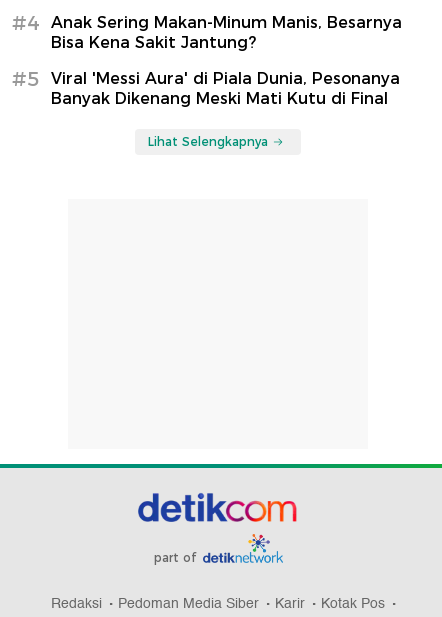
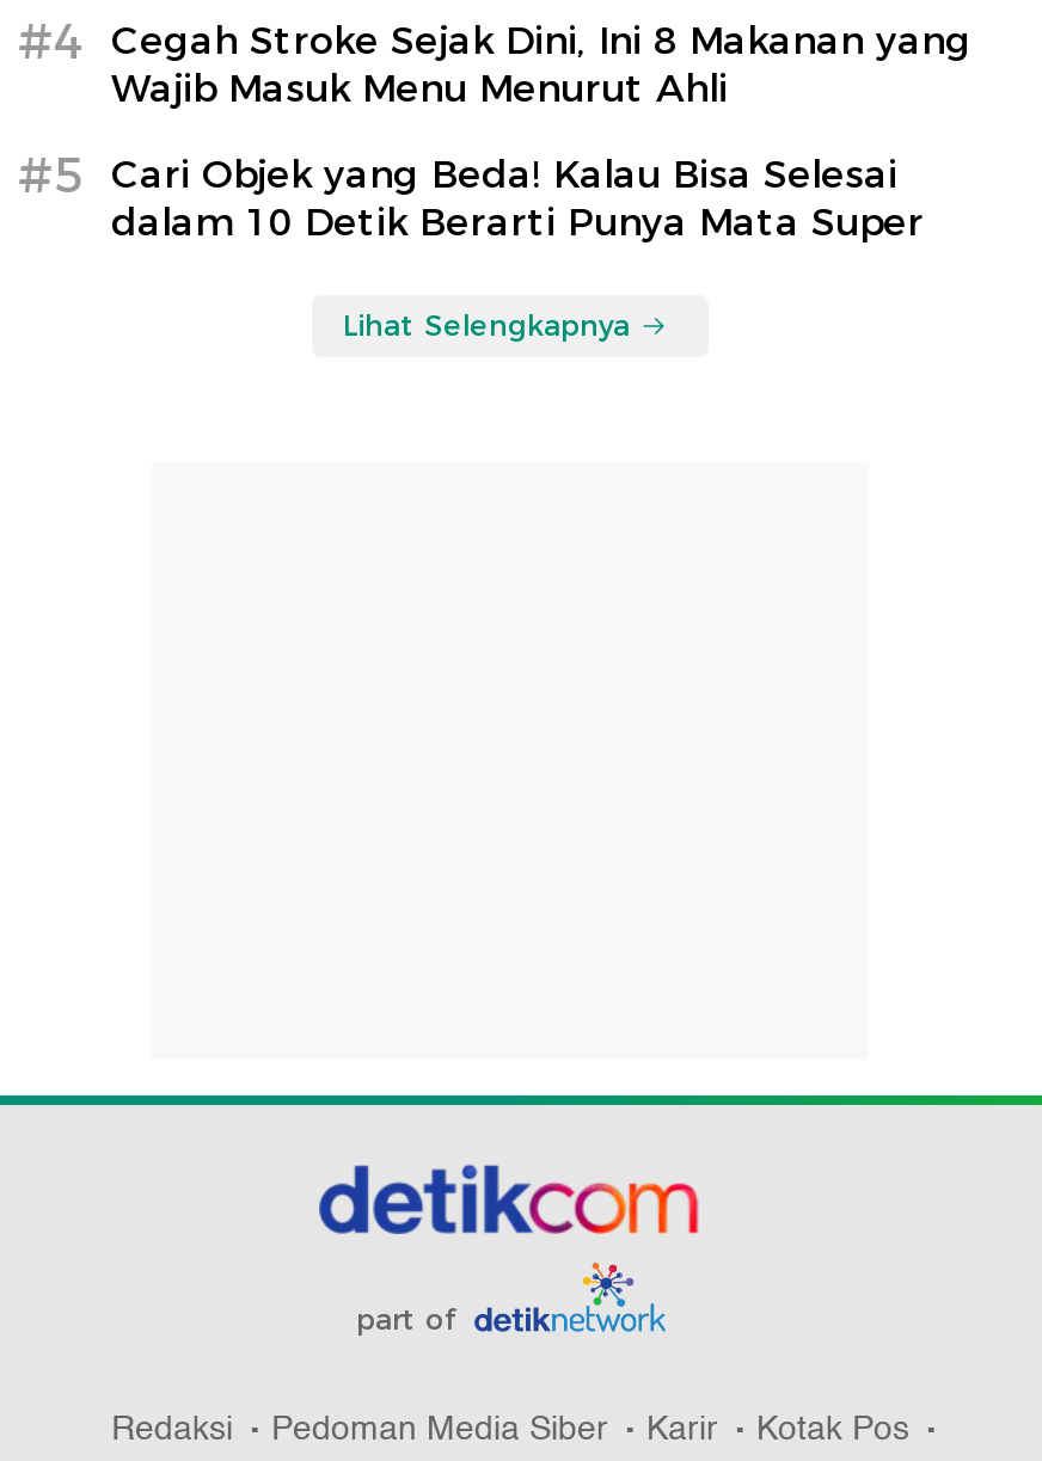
[51,12,402,51] Anak Sering Makan-Minum Manis, Besarnya | Bisa Kena Sakit Jantung? -> [111,17,971,110] Cegah Stroke Sejak Dini, Ini 8 Makanan yang | Wajib Masuk Menu Menurut Ahli
[51,68,400,107] Viral 'Messi Aura' di Piala Dunia, Pesonanya | Banyak Dikenang Meski Mati Kutu di Final -> [111,151,924,244] Cari Objek yang Beda! Kalau Bisa Selesai | dalam 10 Detik Berarti Punya Mata Super

